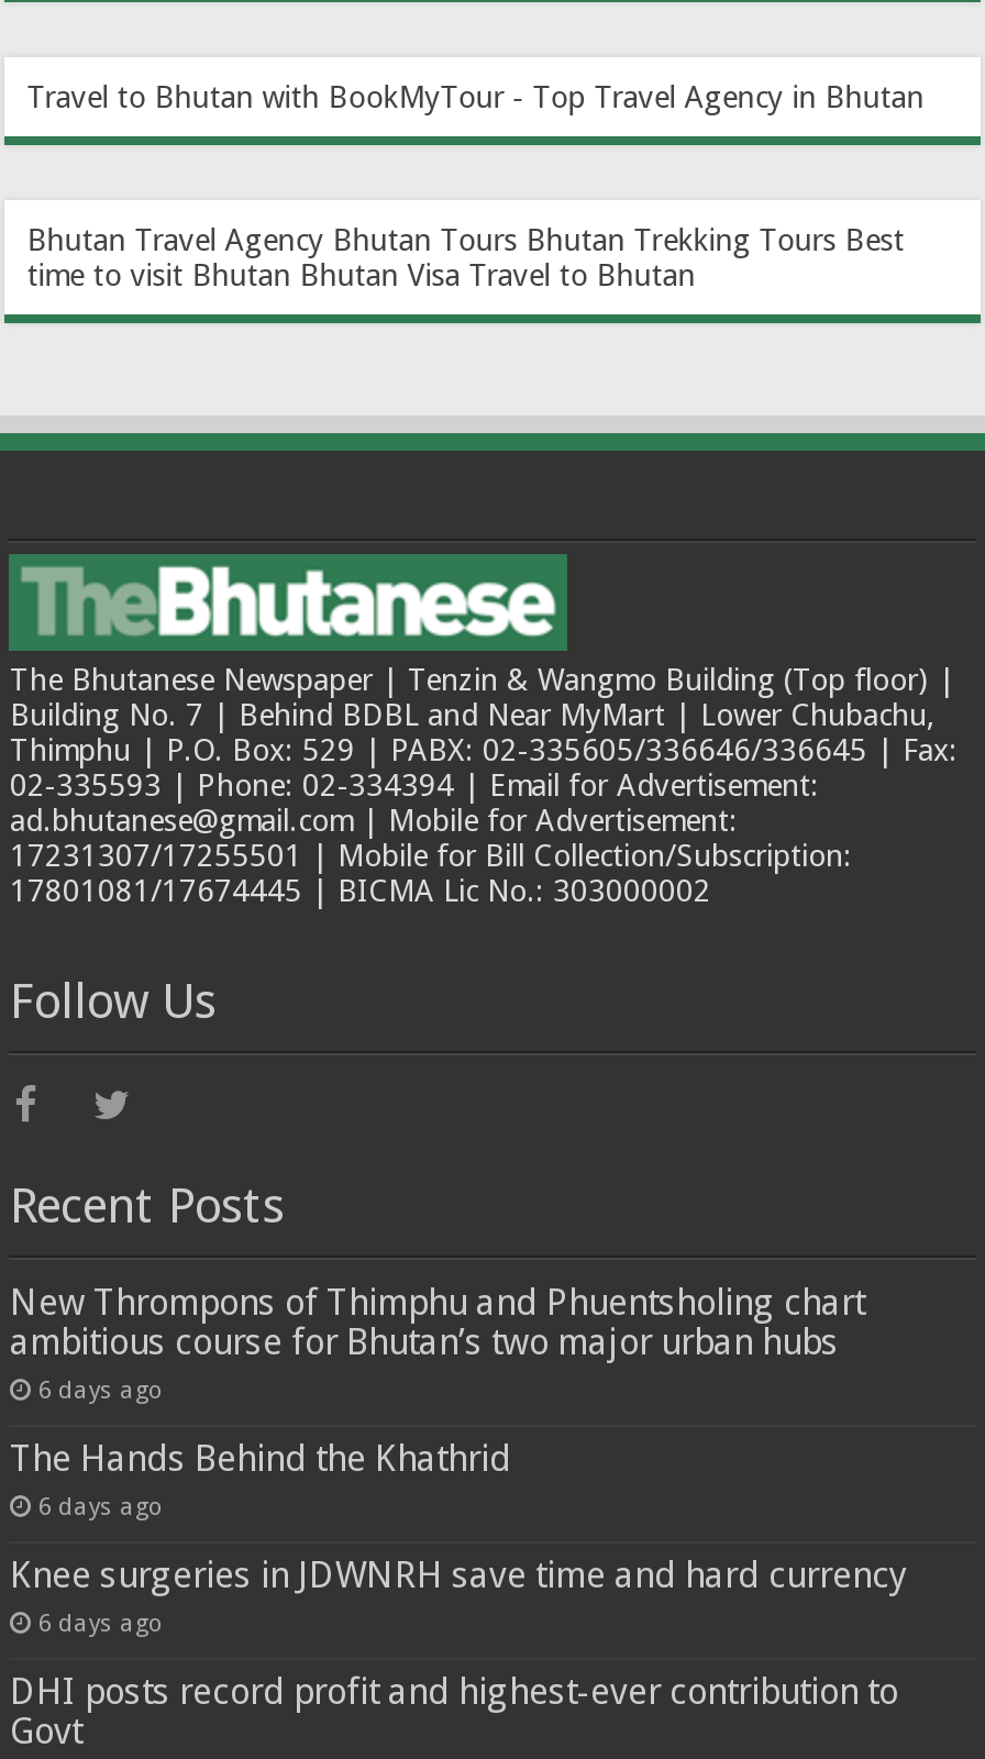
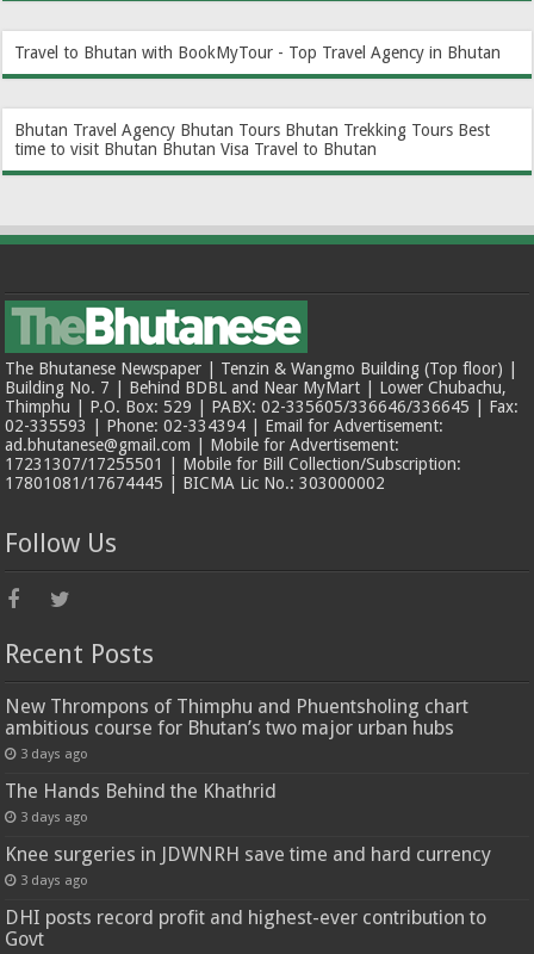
[38,1376,164,1404] 6 days ago -> [21,746,89,762] 3 days ago
[38,1492,164,1521] 6 days ago -> [21,809,89,825] 3 days ago
[38,1609,164,1637] 6 days ago -> [21,873,89,888] 3 days ago

